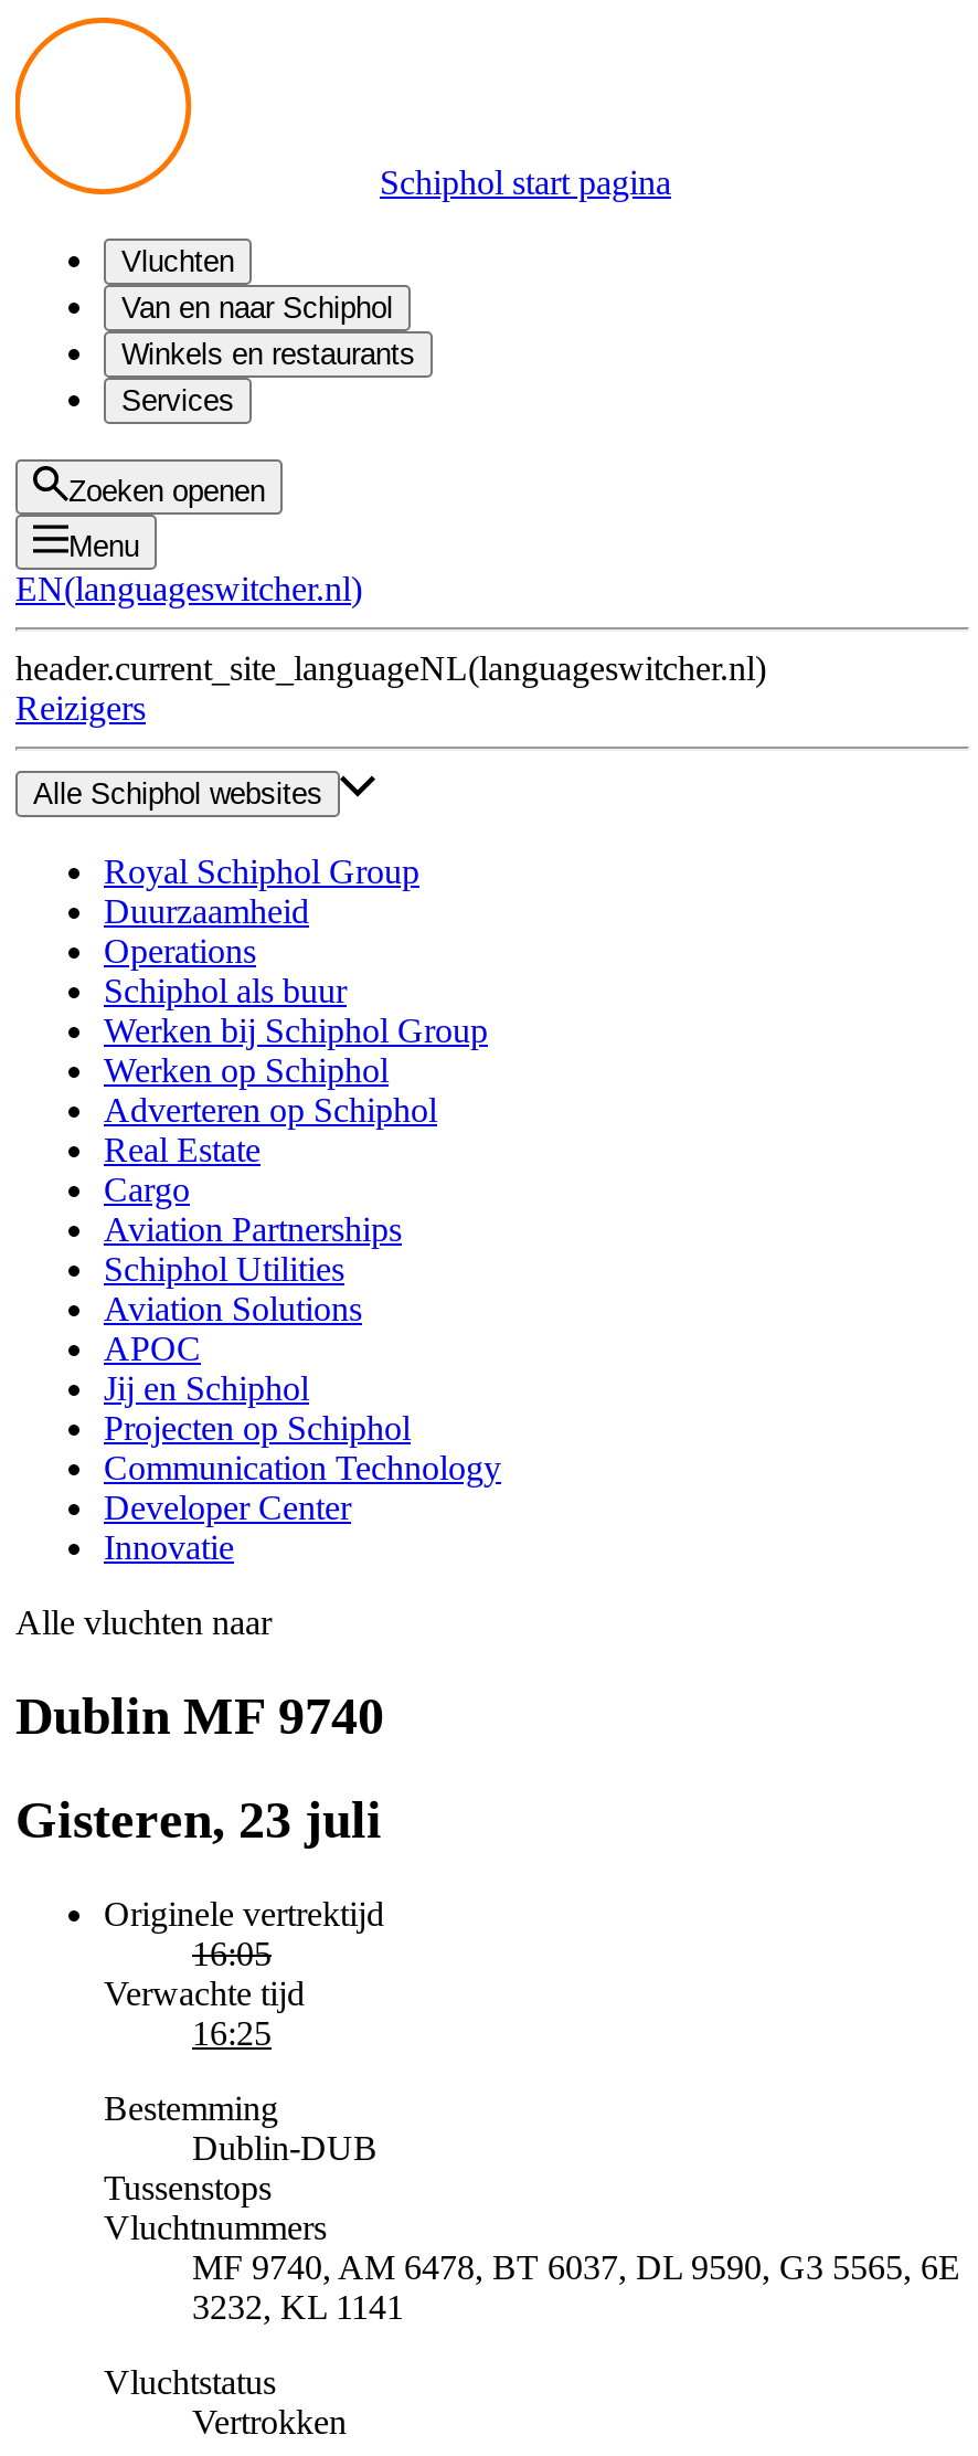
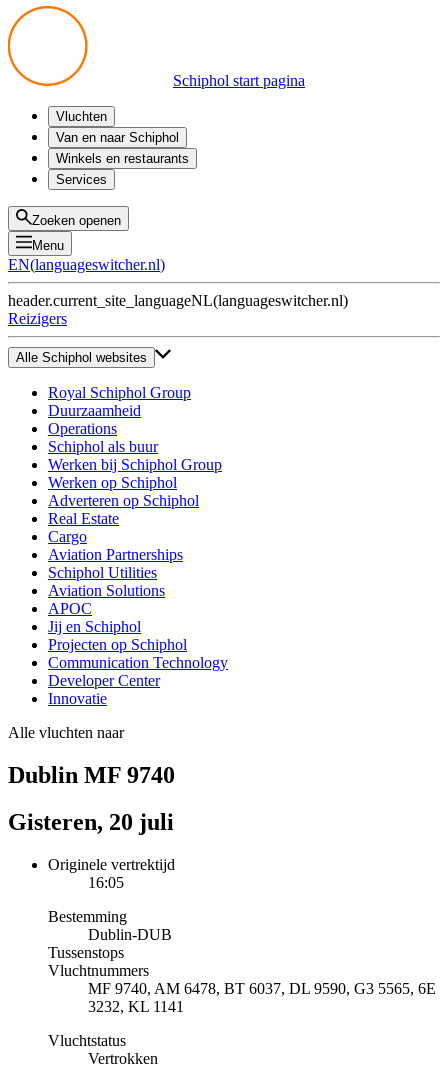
[15,1791,382,1848] Gisteren, 23 juli -> [8,809,174,835] Gisteren, 20 juli
[104,1974,305,2051] Verwachte tijd | 16:25 -> none

